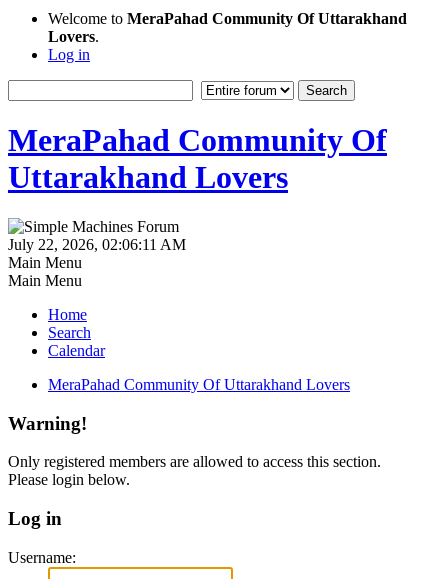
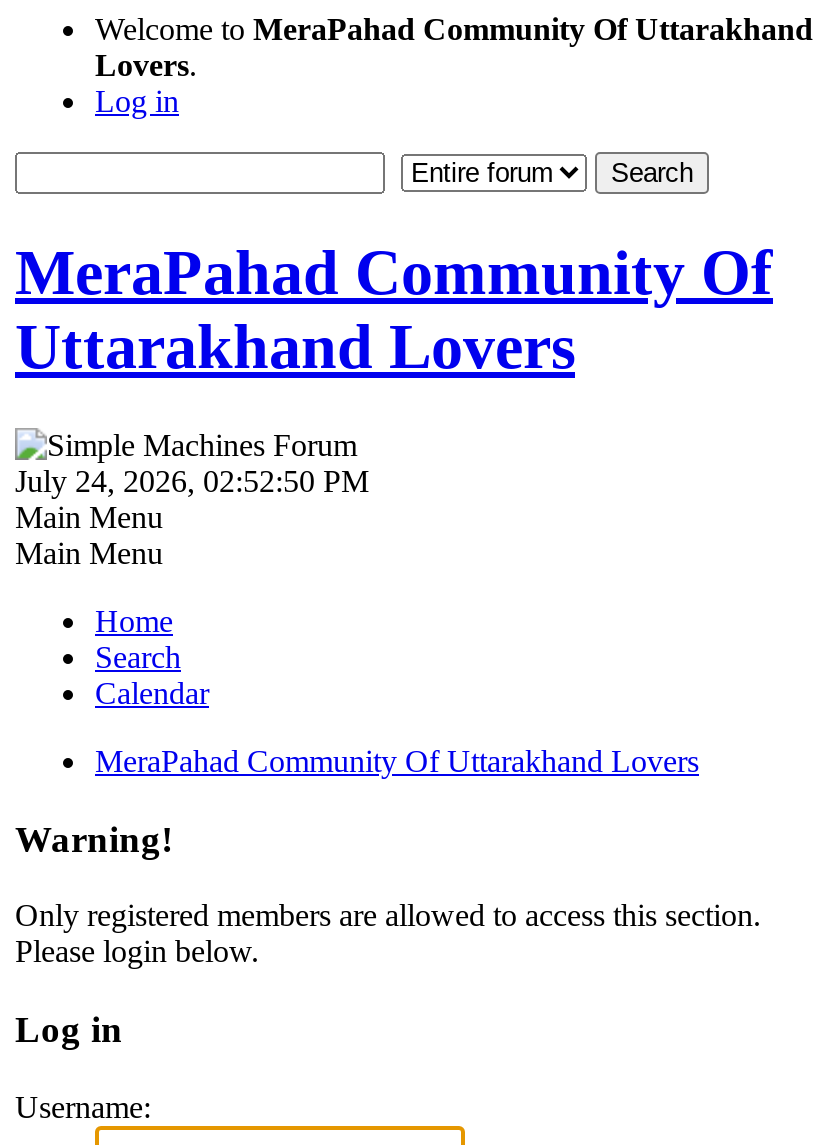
[8,236,186,253] July 22, 2026, 02:06:11 AM -> [15,464,369,498] July 24, 2026, 02:52:50 PM

